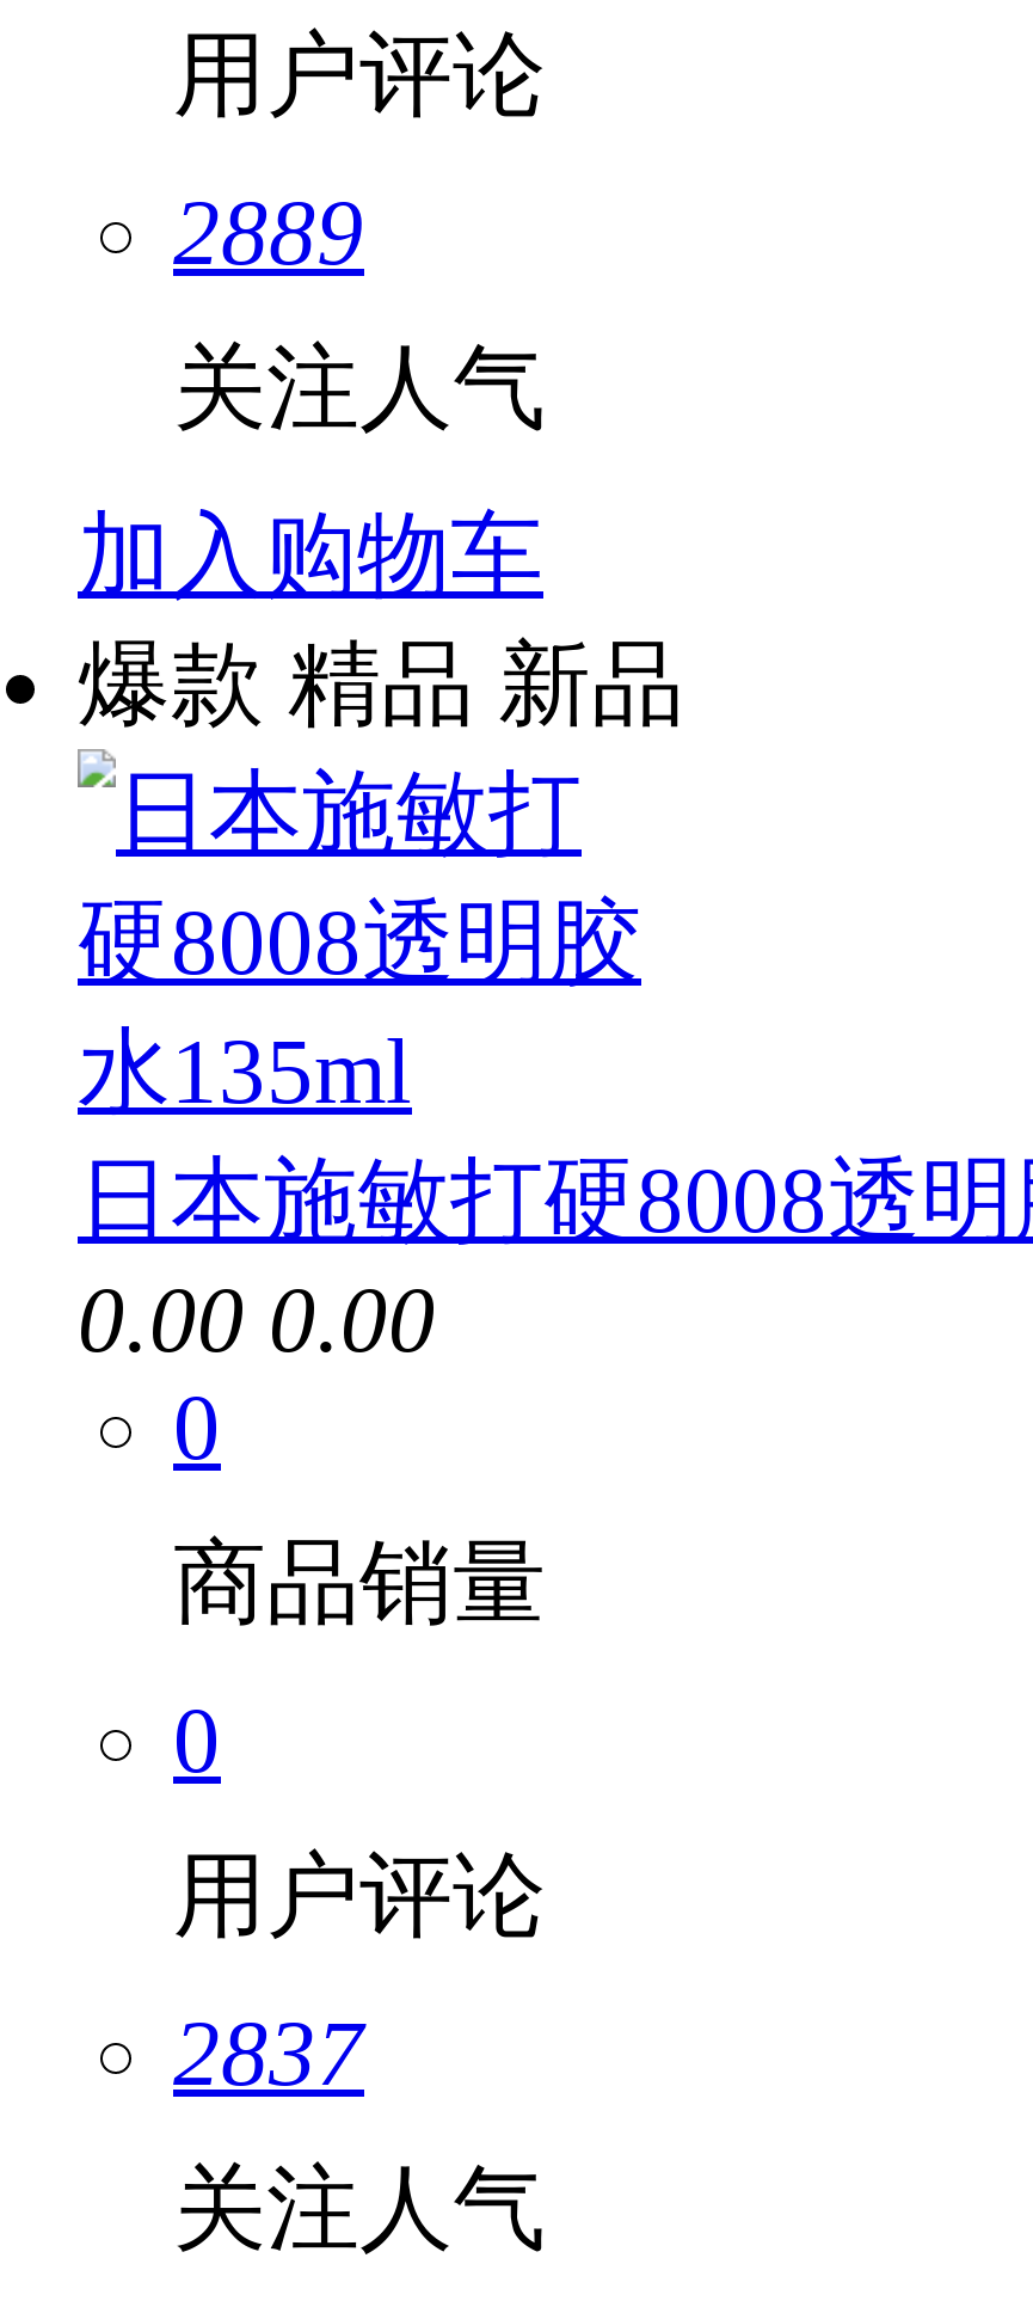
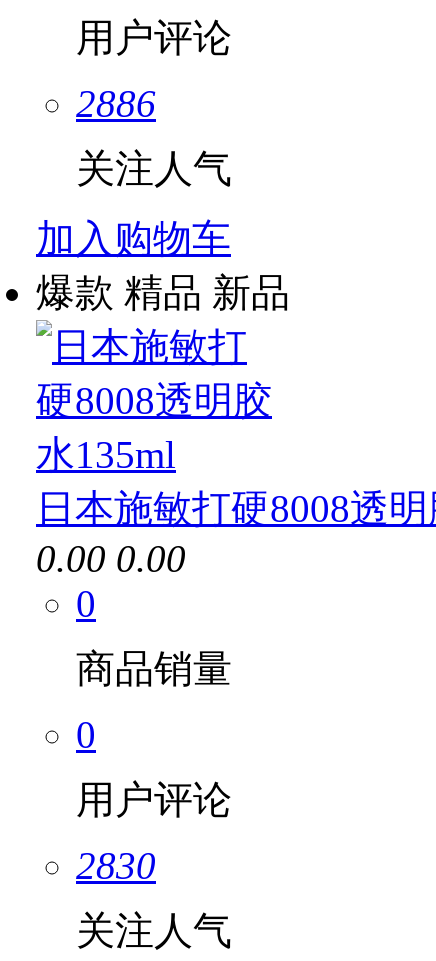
[173,179,364,282] 2889 -> [76,81,156,124] 2886
[173,2000,364,2103] 2837 -> [76,843,156,886] 2830

